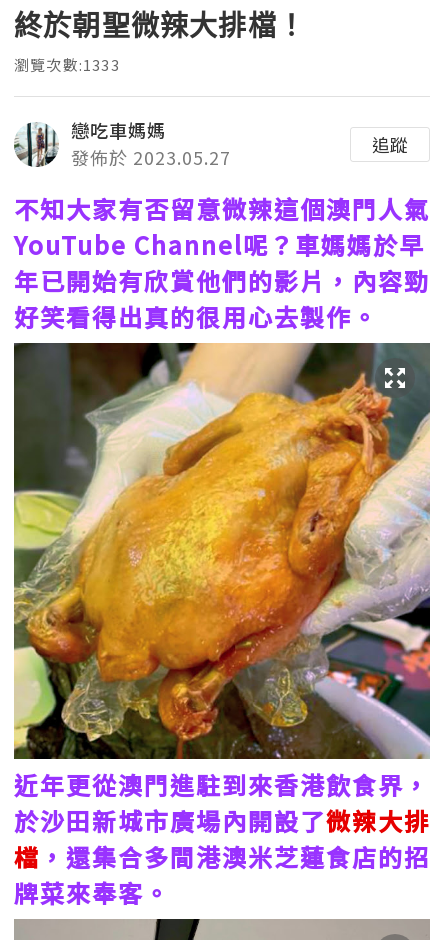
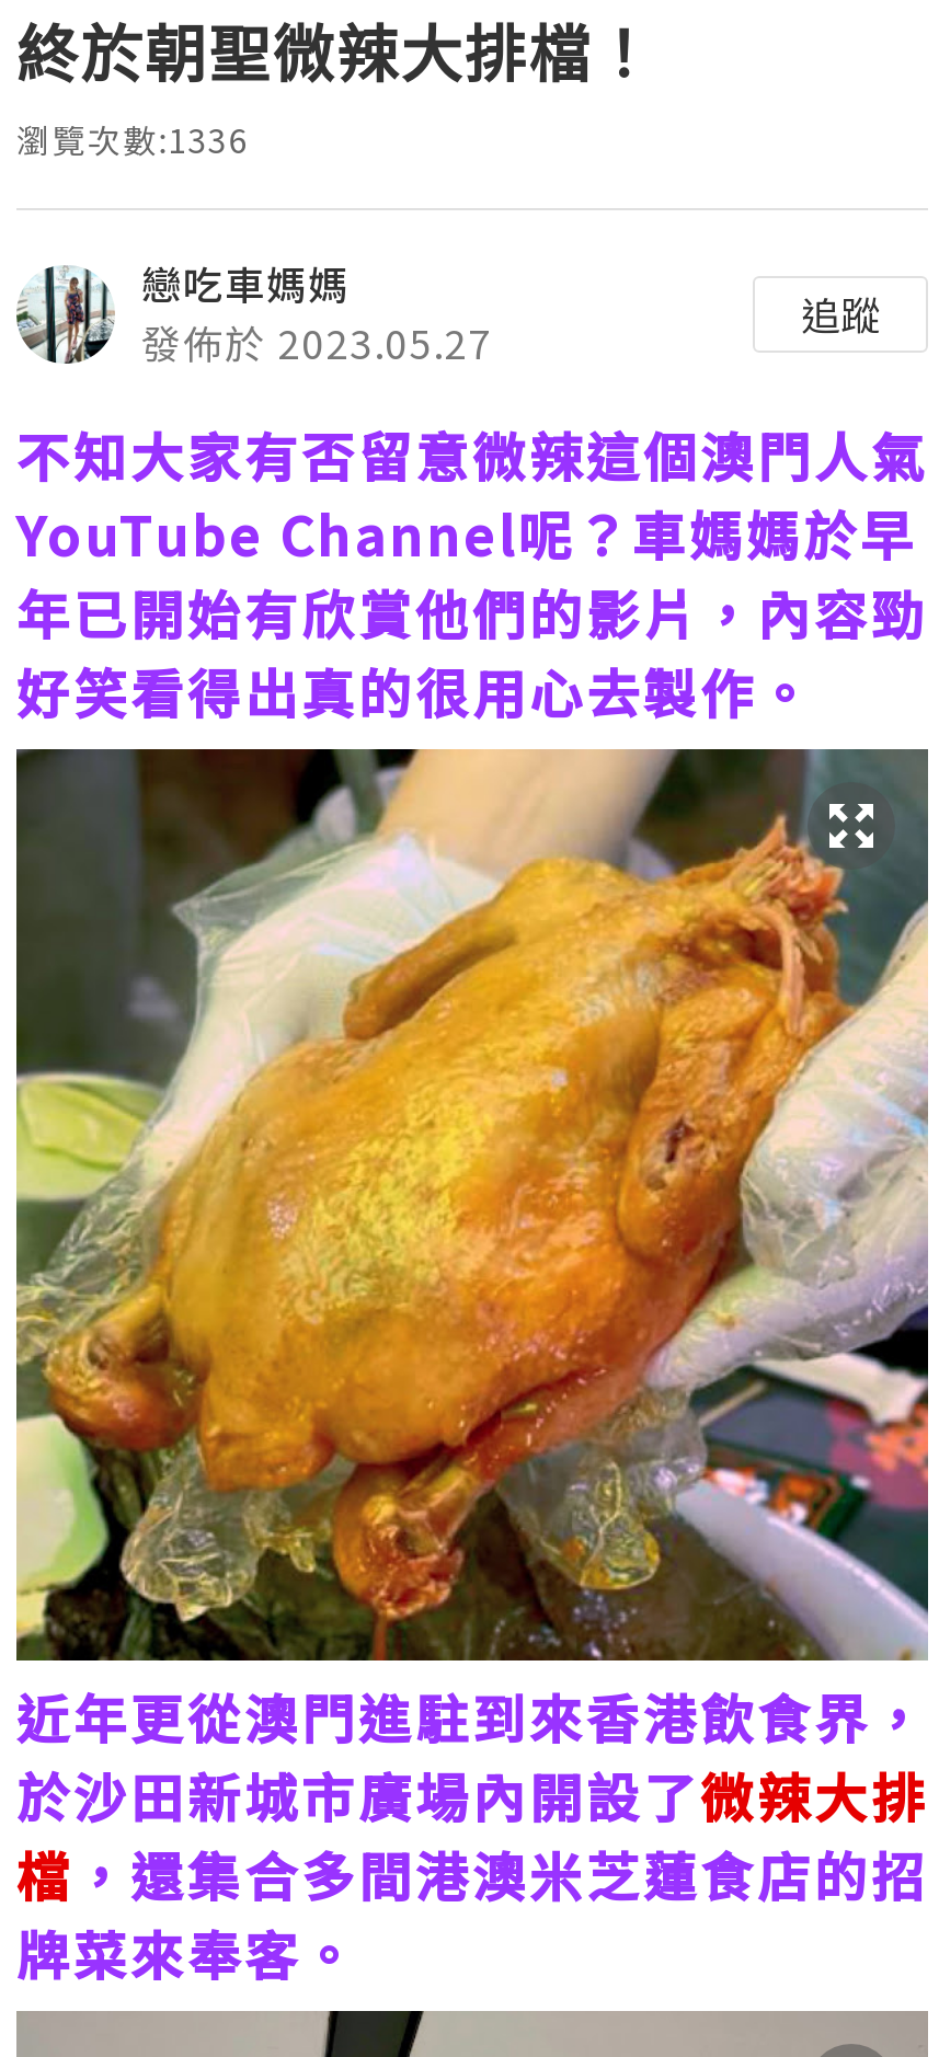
[14,54,120,75] 瀏覽次數:1333 -> [16,116,248,162] 瀏覽次數:1336

